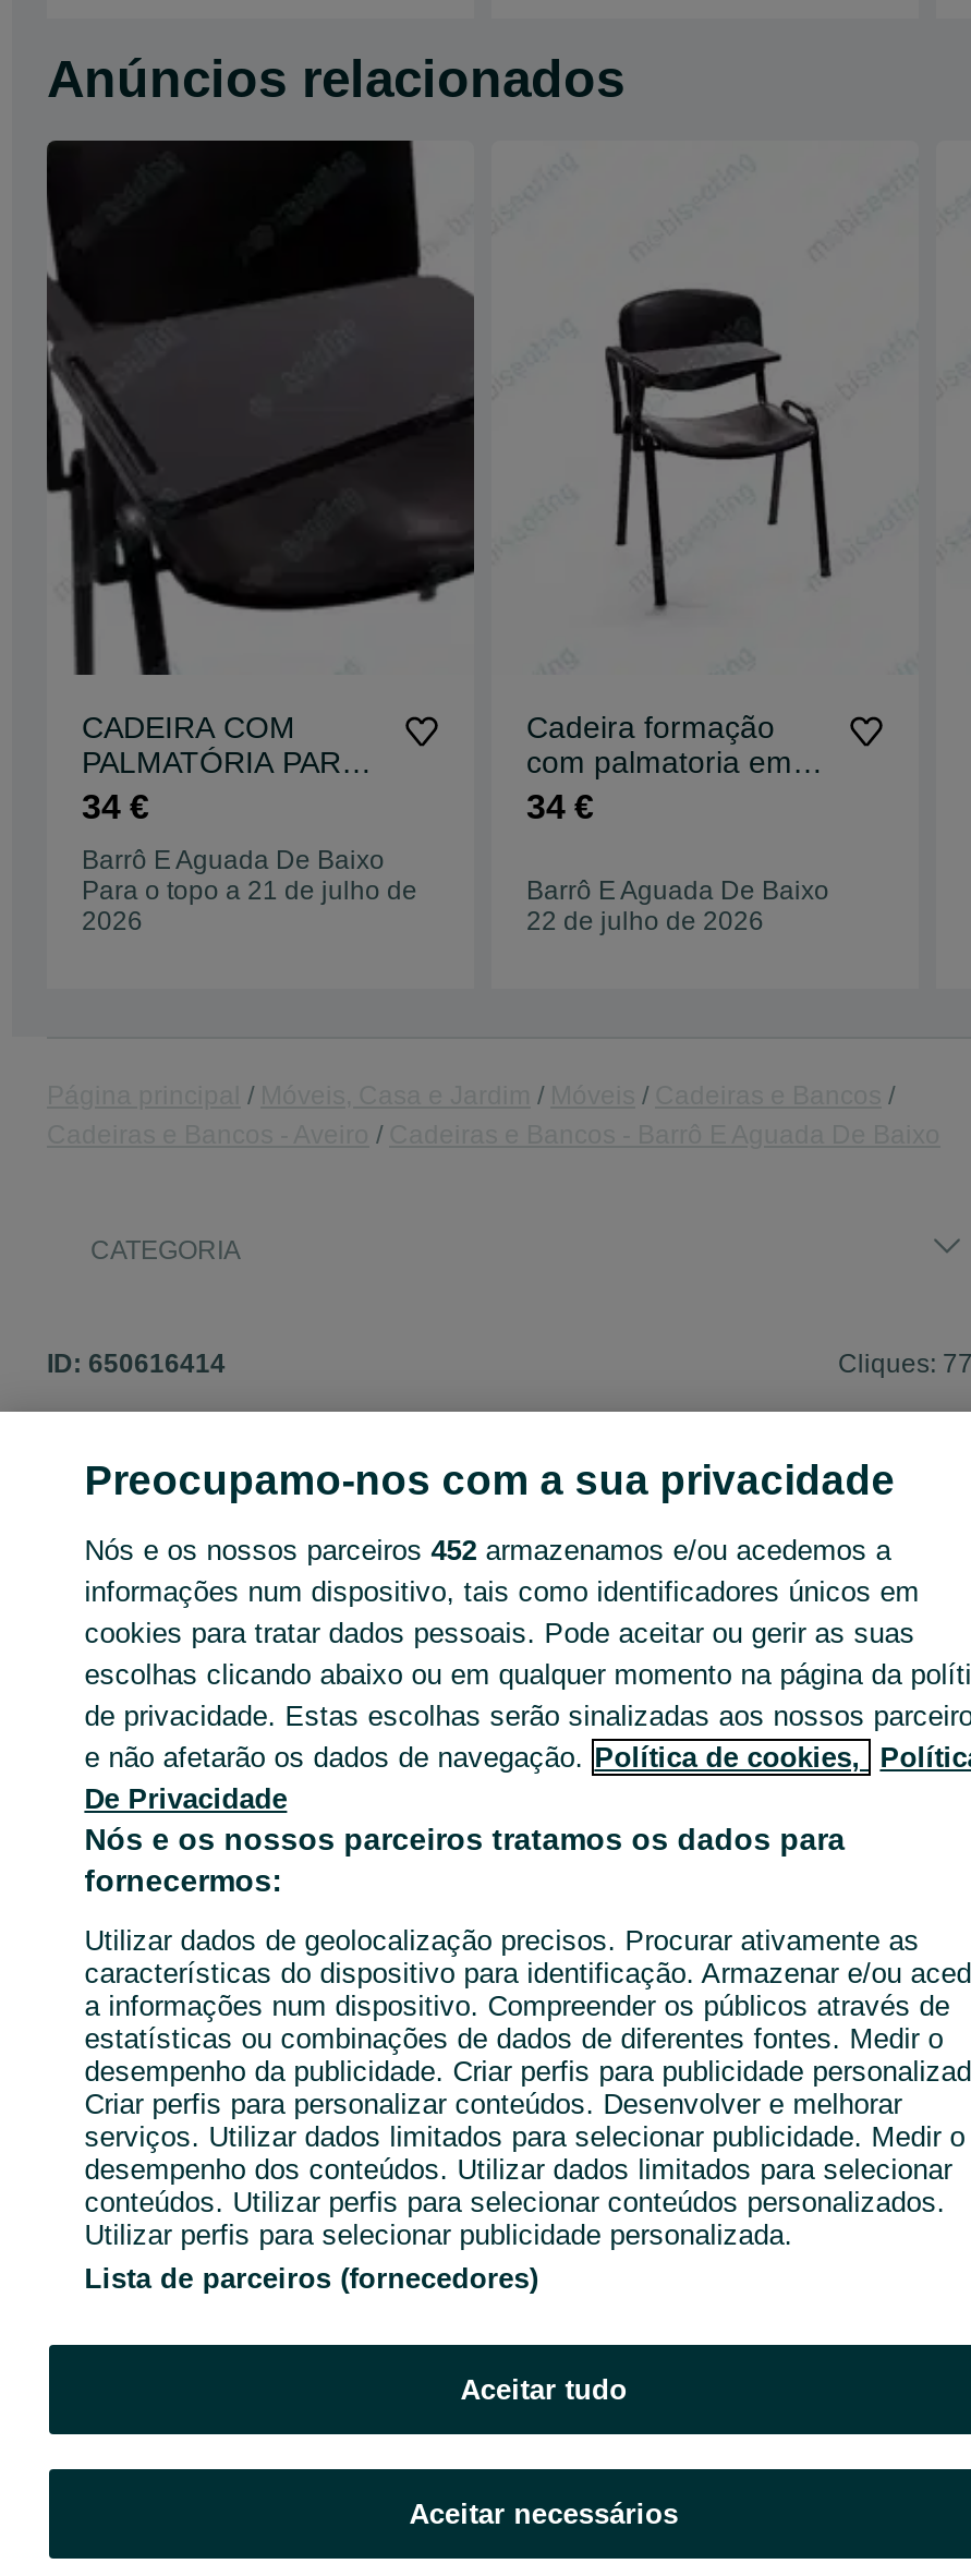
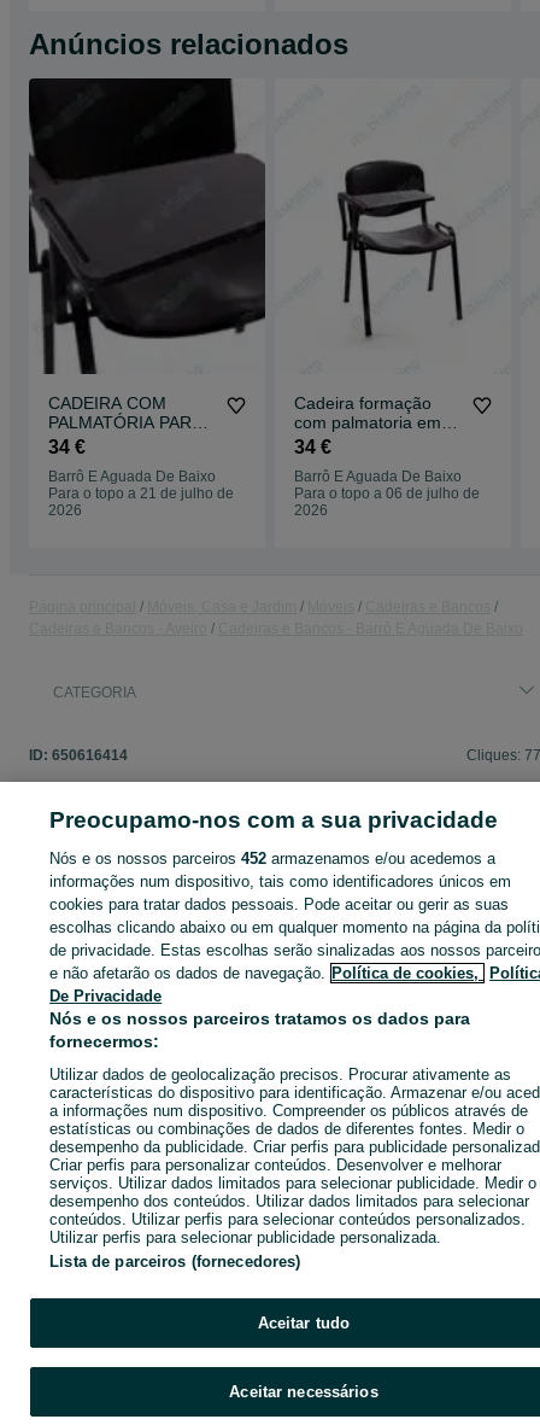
[526,906,764,936] 22 de julho de 2026 -> [294,485,480,519] Para o topo a 06 de julho de | 2026

